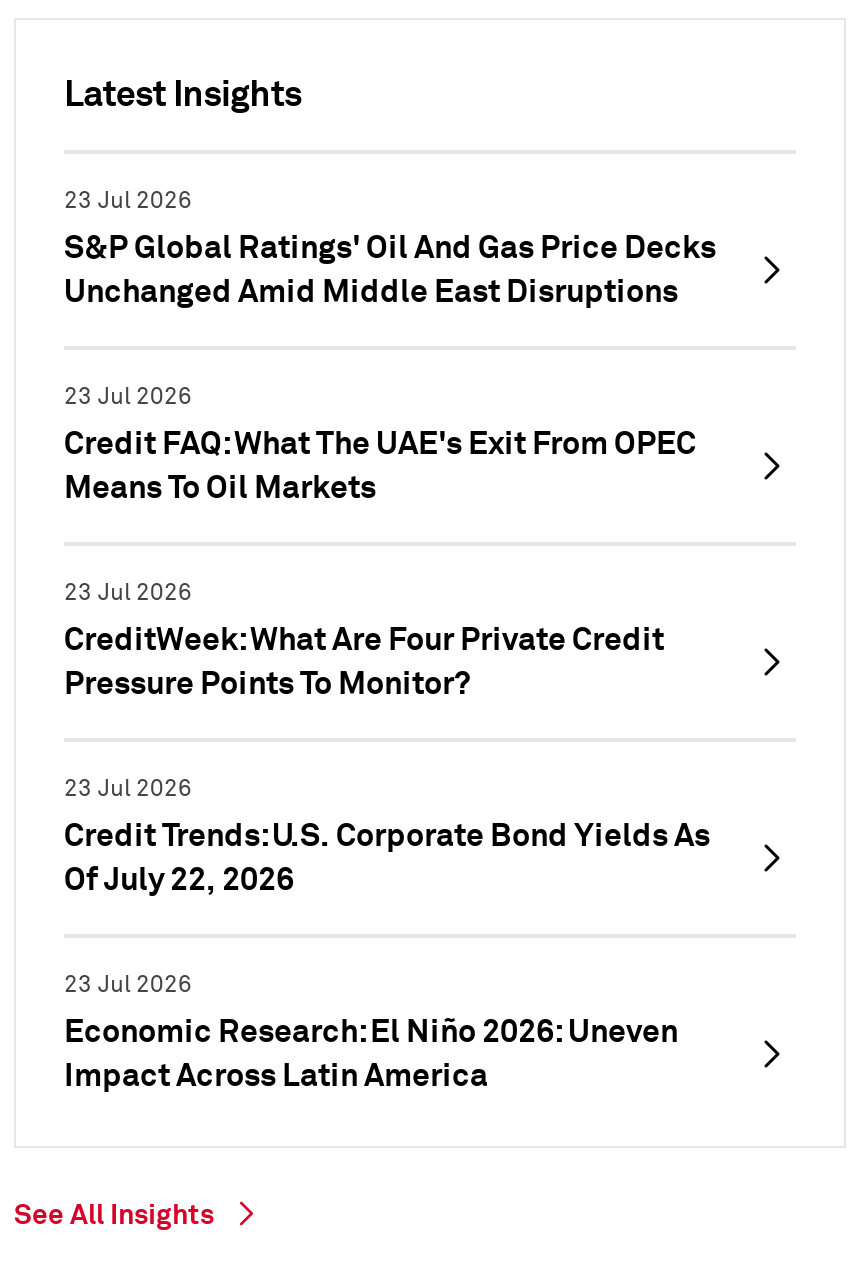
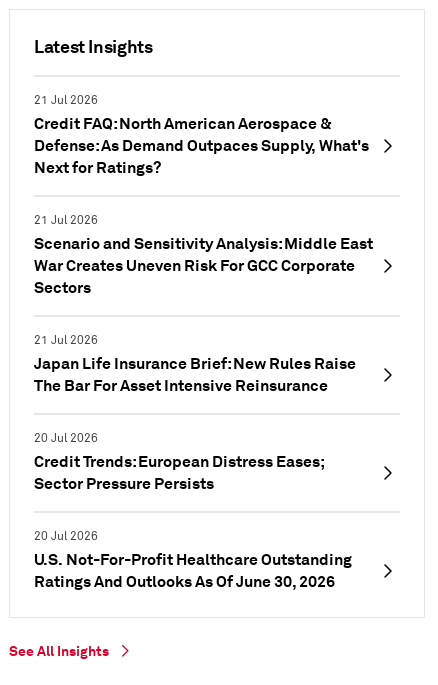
[64,186,716,312] 23 Jul 2026 | S&P Global Ratings' Oil And Gas Price Decks | Unchanged Amid Middle East Disruptions -> [34,93,369,178] 21 Jul 2026 | Credit FAQ: North American Aerospace & | Defense: As Demand Outpaces Supply, What's | Next for Ratings?
[64,382,696,508] 23 Jul 2026 | Credit FAQ: What The UAE's Exit From OPEC | Means To Oil Markets -> [34,213,373,298] 21 Jul 2026 | Scenario and Sensitivity Analysis: Middle East | War Creates Uneven Risk For GCC Corporate | Sectors
[64,578,664,704] 23 Jul 2026 | CreditWeek: What Are Four Private Credit | Pressure Points To Monitor? -> [34,333,356,396] 21 Jul 2026 | Japan Life Insurance Brief: New Rules Raise | The Bar For Asset Intensive Reinsurance
[64,774,710,900] 23 Jul 2026 | Credit Trends: U.S. Corporate Bond Yields As | Of July 22, 2026 -> [34,431,324,494] 20 Jul 2026 | Credit Trends: European Distress Eases; | Sector Pressure Persists
[64,970,678,1096] 23 Jul 2026 | Economic Research: El Niño 2026: Uneven | Impact Across Latin America -> [34,529,352,592] 20 Jul 2026 | U.S. Not-For-Profit Healthcare Outstanding | Ratings And Outlooks As Of June 30, 2026

